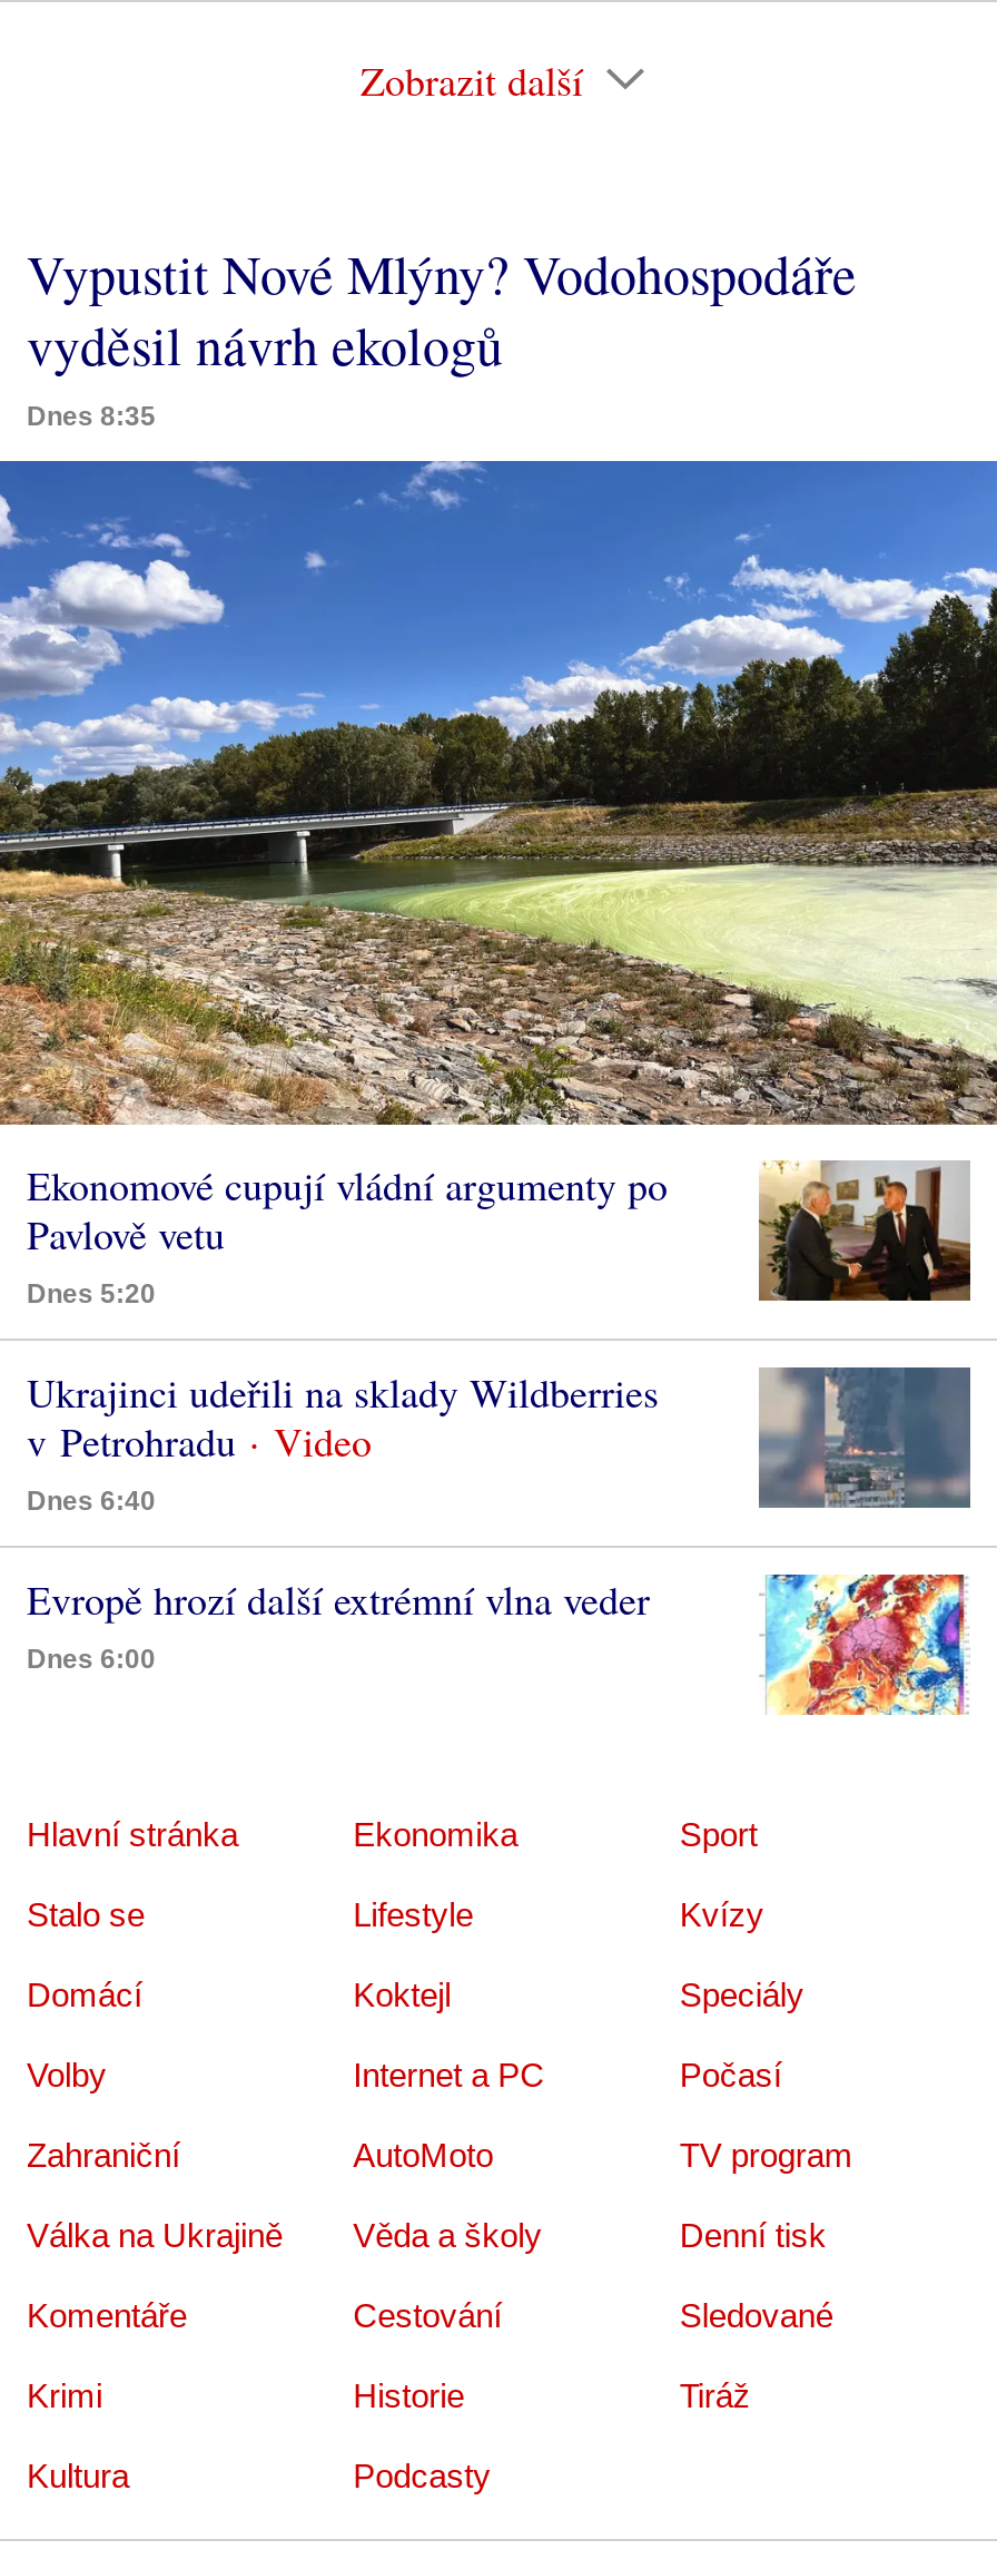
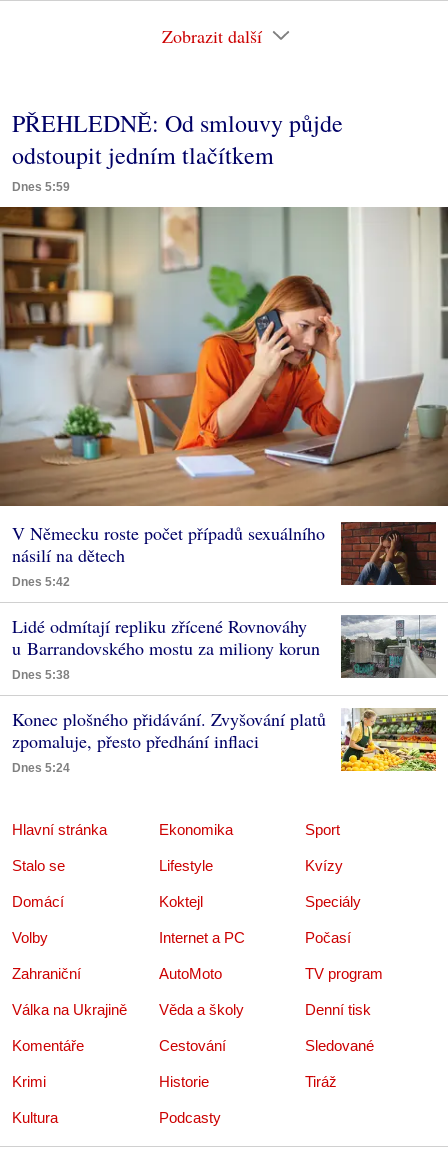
[27,238,857,432] Vypustit Nové Mlýny? Vodohospodáře | vyděsil návrh ekologů | Dnes 8:35 -> [12,107,343,194] PŘEHLEDNĚ: Od smlouvy půjde | odstoupit jedním tlačítkem | Dnes 5:59
[7,459,990,1310] [image] | Ekonomové cupují vládní argumenty po | Pavlově vetu | Dnes 5:20 -> [3,206,445,589] [image] | V Německu roste počet případů sexuálního | násilí na dětech | Dnes 5:42
[757,1158,970,1303] [image] -> [340,521,436,586] [image]
[27,1366,659,1517] Ukrajinci udeřili na sklady Wildberries | v Petrohradu | Dnes 6:40 -> [12,614,320,682] Lidé odmítají repliku zřícené Rovnováhy | u Barrandovského mostu za miliony korun | Dnes 5:38
[757,1365,970,1510] [image] -> [341,614,436,679] [image]
[27,1573,650,1675] Evropě hrozí další extrémní vlna veder | Dnes 6:00 -> [12,707,326,775] Konec plošného přidávání. Zvyšování platů | zpomaluje, přesto předhání inflaci | Dnes 5:24
[759,1572,970,1717] [image] -> [340,707,437,772] [image]

